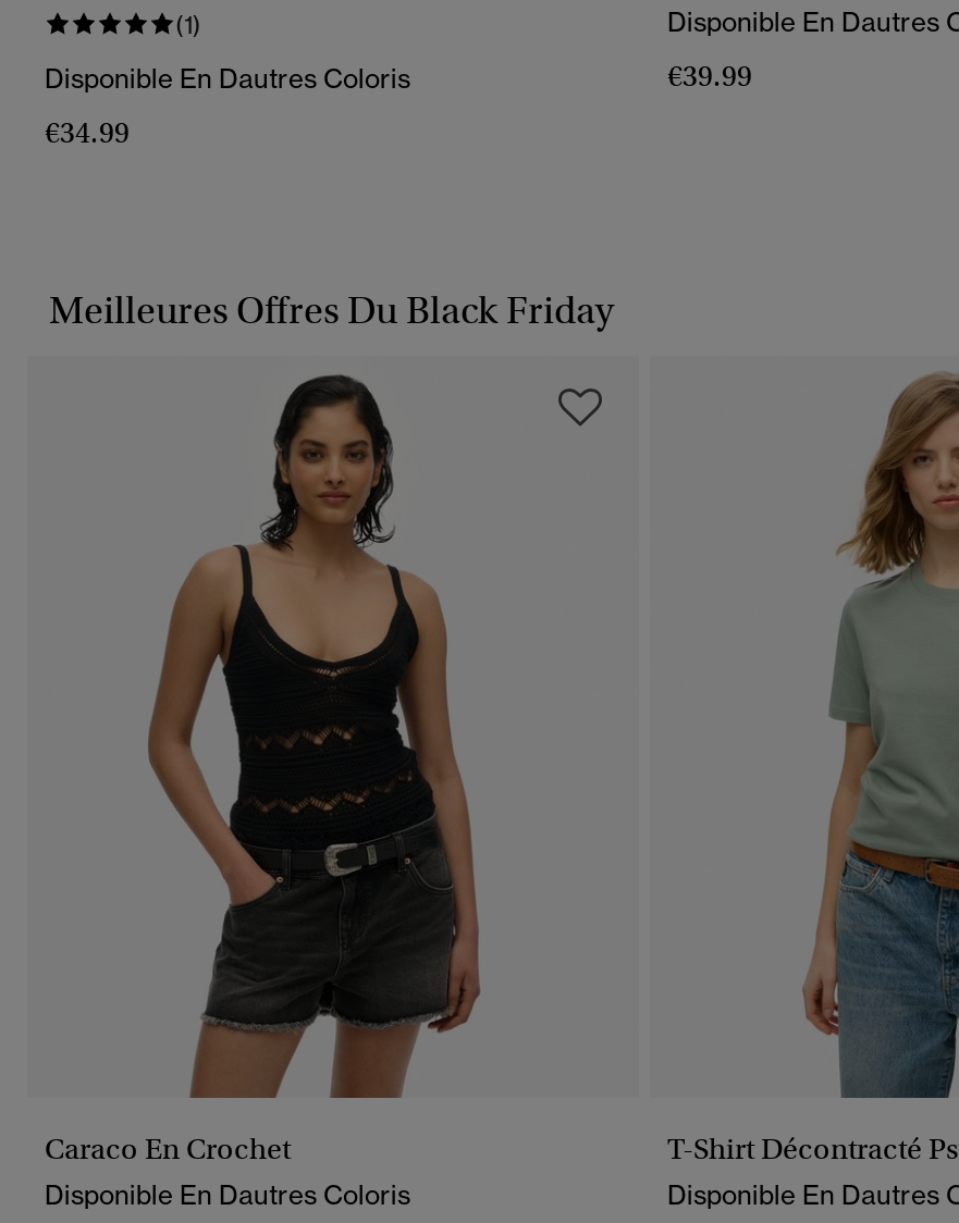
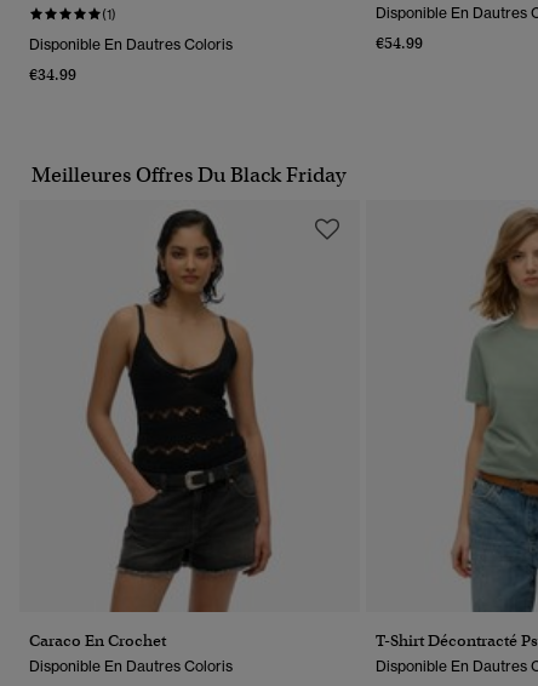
[667,58,752,95] €39.99 -> [376,32,423,53] €54.99

